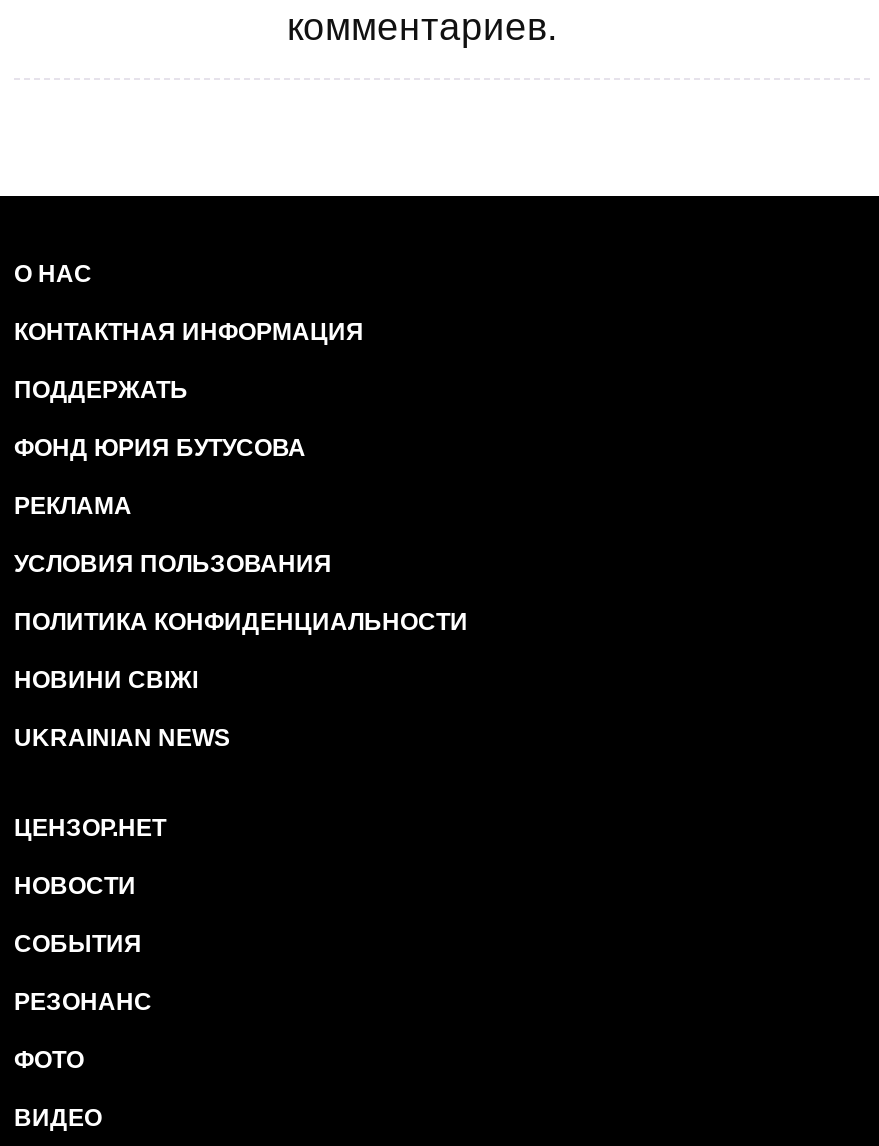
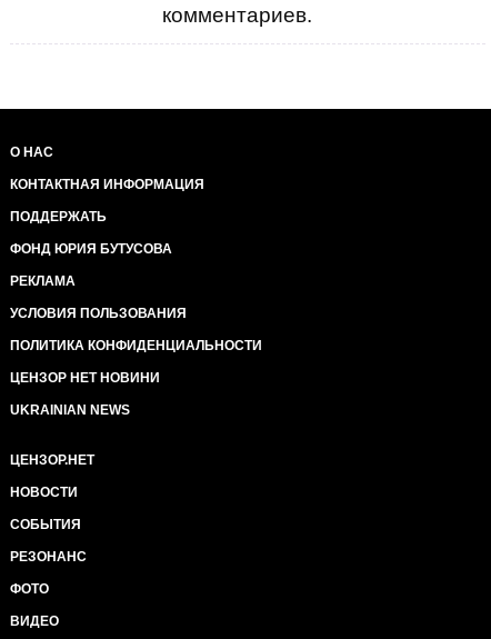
[14,667,198,695] НОВИНИ СВІЖІ -> [10,370,160,386] ЦЕНЗОР НЕТ НОВИНИ

